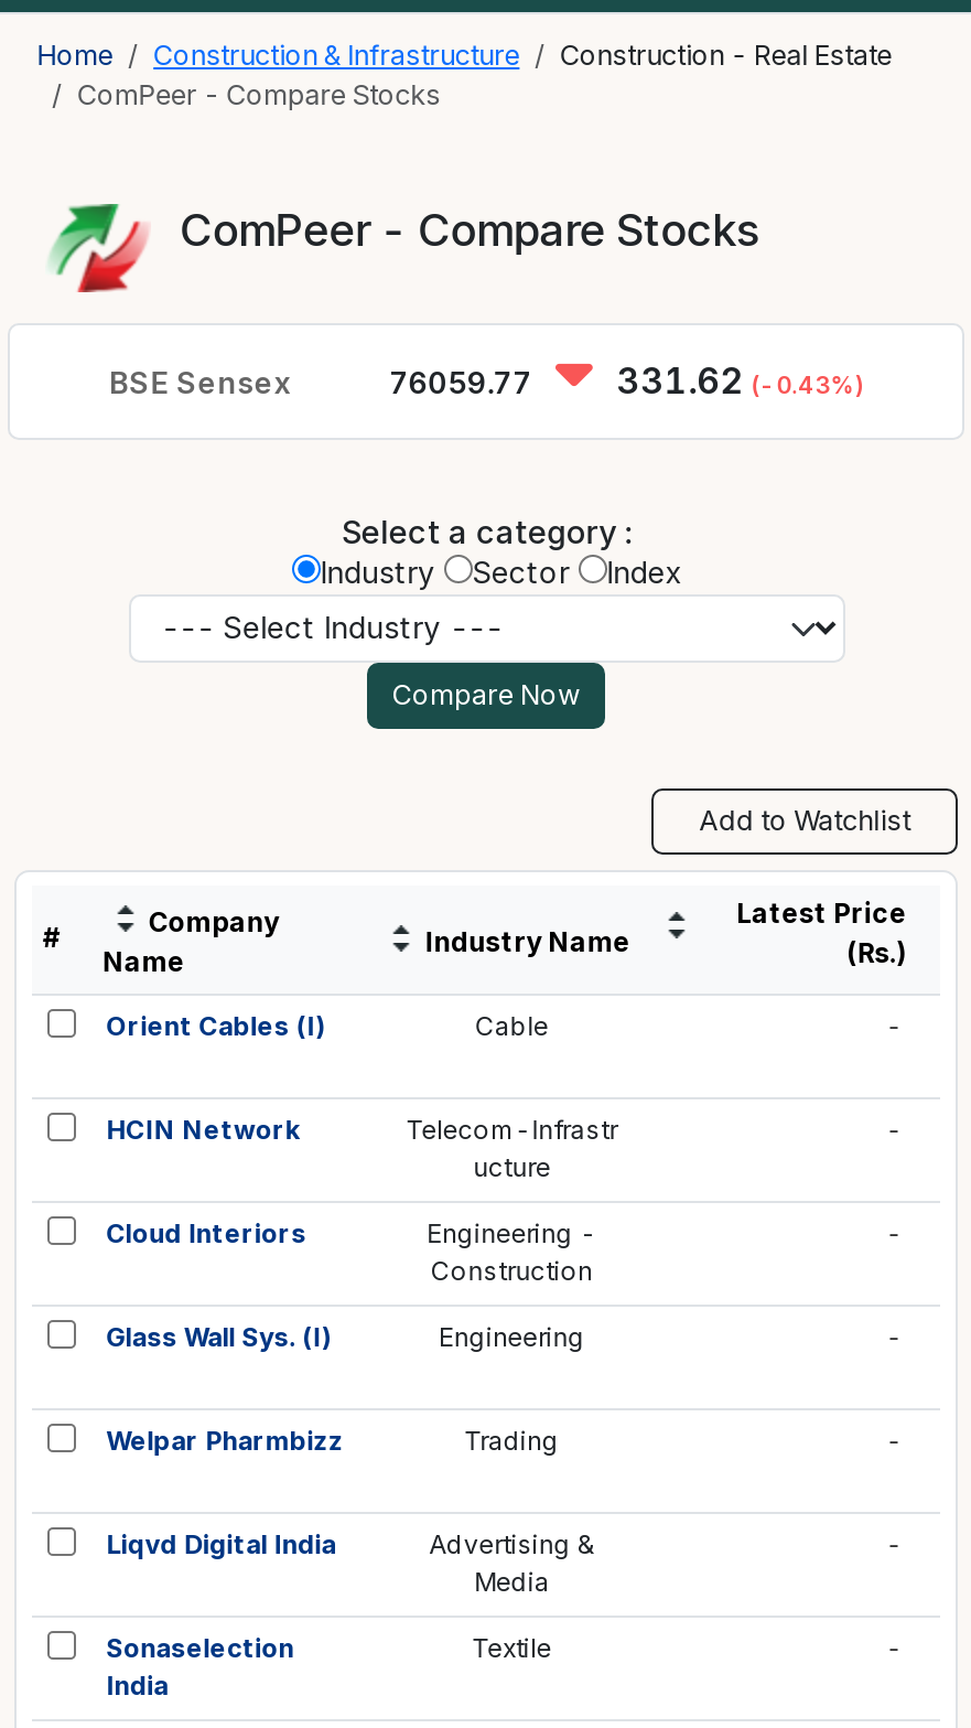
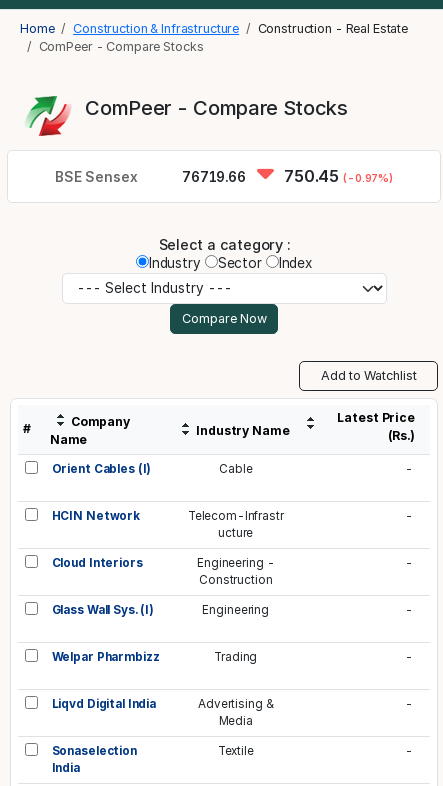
[389,365,541,401] 76059.77 -> [182,169,250,185] 76719.66
[616,359,863,403] 331.62 (-0.43%) -> [284,166,393,186] 750.45 (-0.97%)

